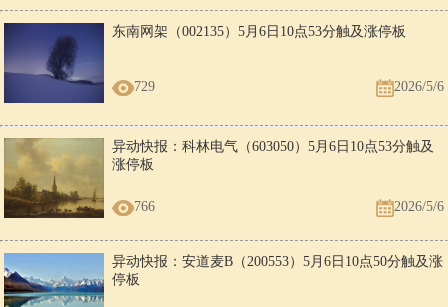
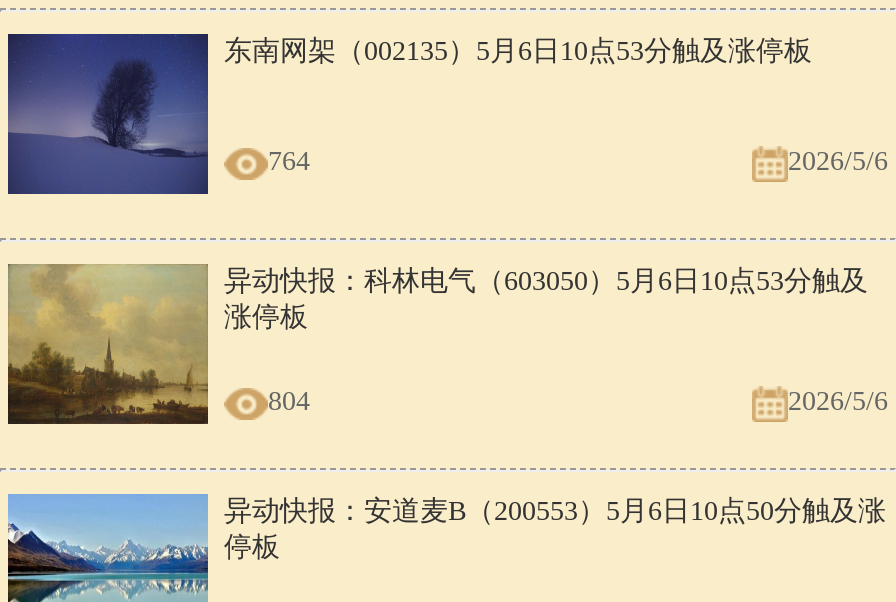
[134,79,155,94] 729 -> [268,146,310,176] 764
[134,199,155,214] 766 -> [268,386,310,416] 804

